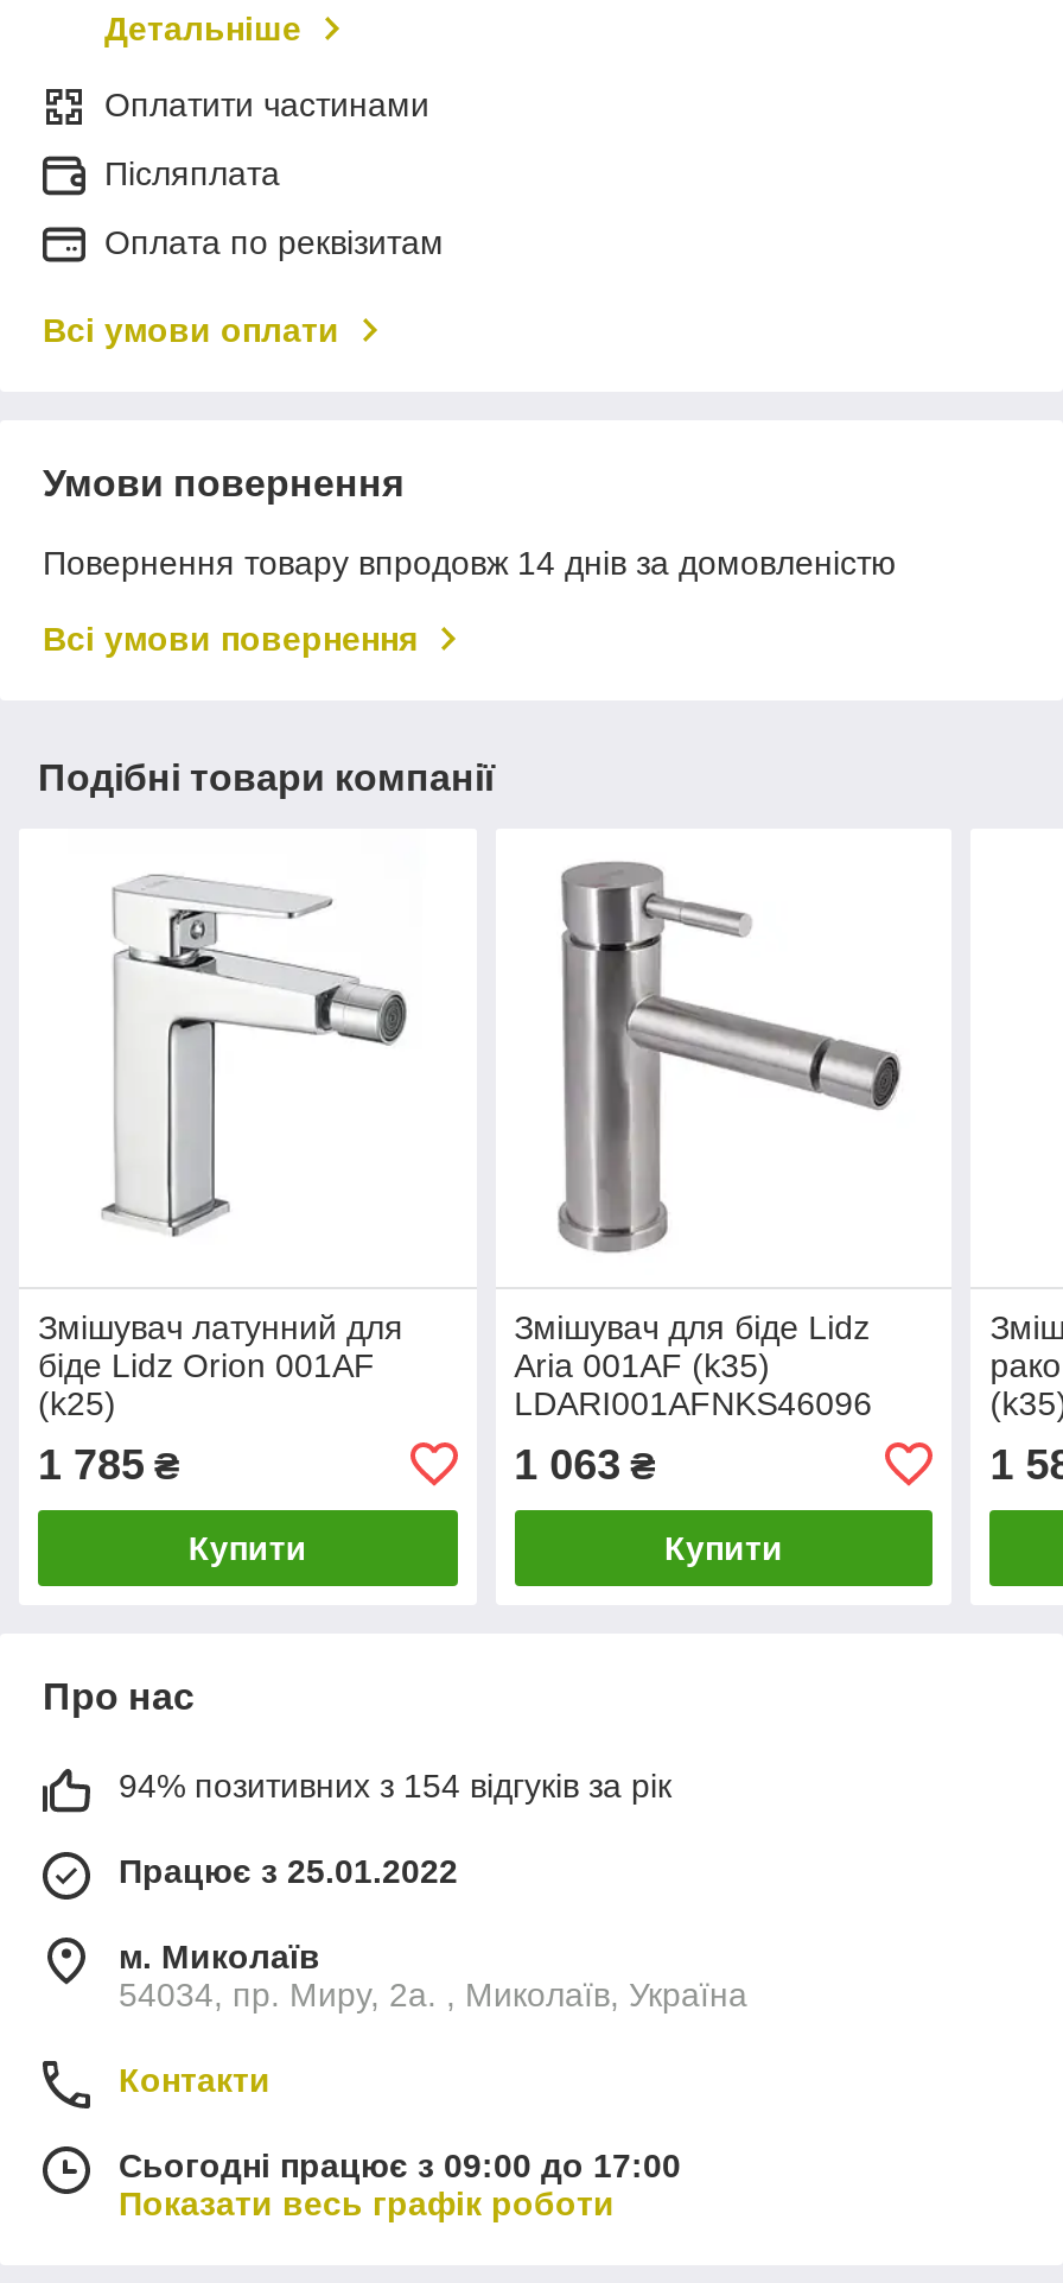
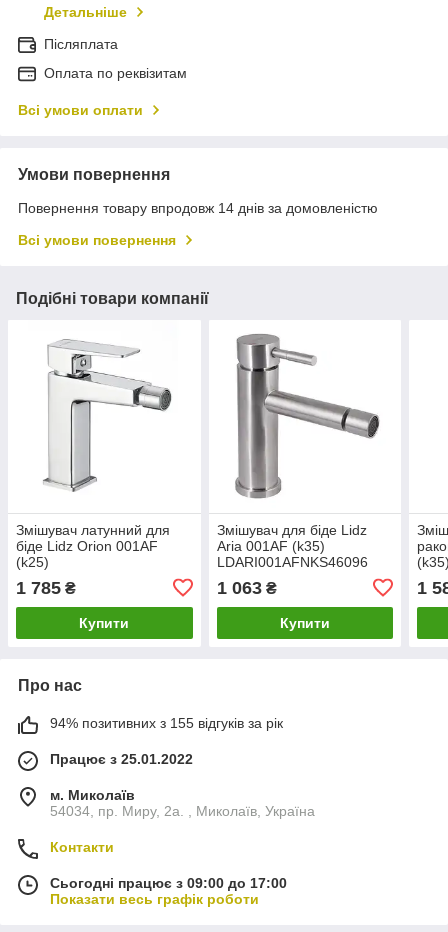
[104,86,429,124] Оплатити частинами -> none
[119,1766,671,1804] 94% позитивних з 154 відгуків за рік -> [50,715,283,731] 94% позитивних з 155 відгуків за рік

